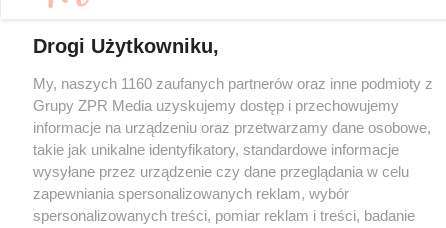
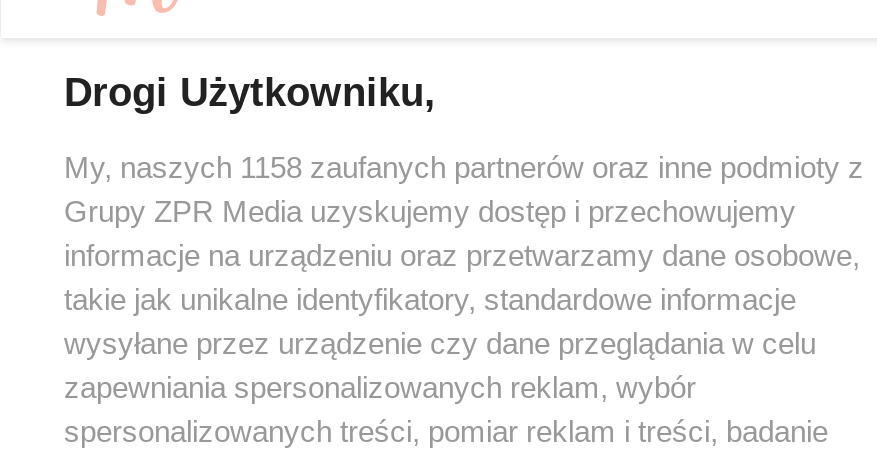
[32,75,432,92] My, naszych 1160 zaufanych partnerów oraz inne podmioty z -> [64,150,864,184] My, naszych 1158 zaufanych partnerów oraz inne podmioty z

